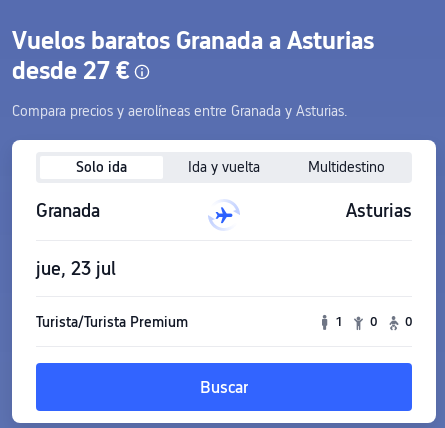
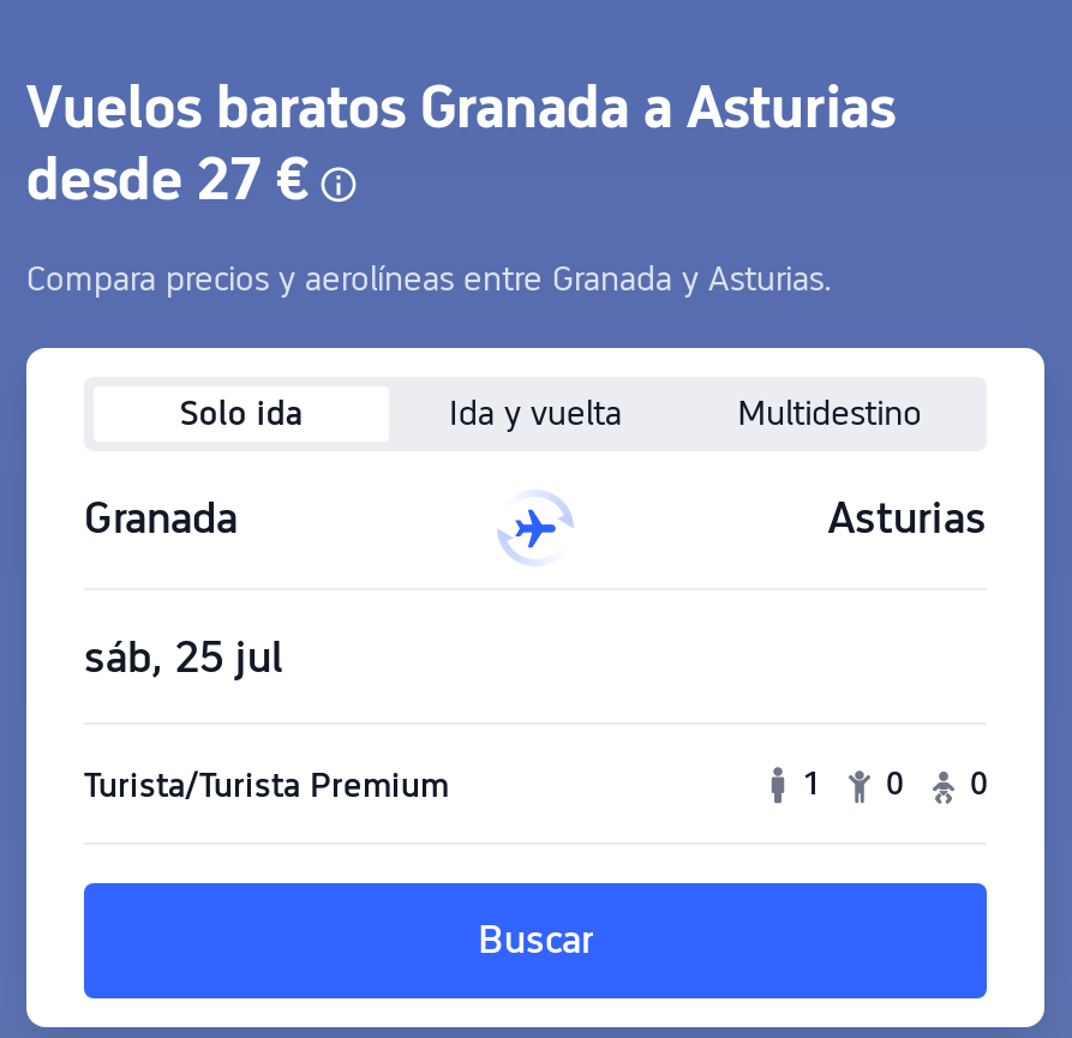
[36,258,116,279] jue, 23 jul -> [84,631,283,682] sáb, 25 jul

